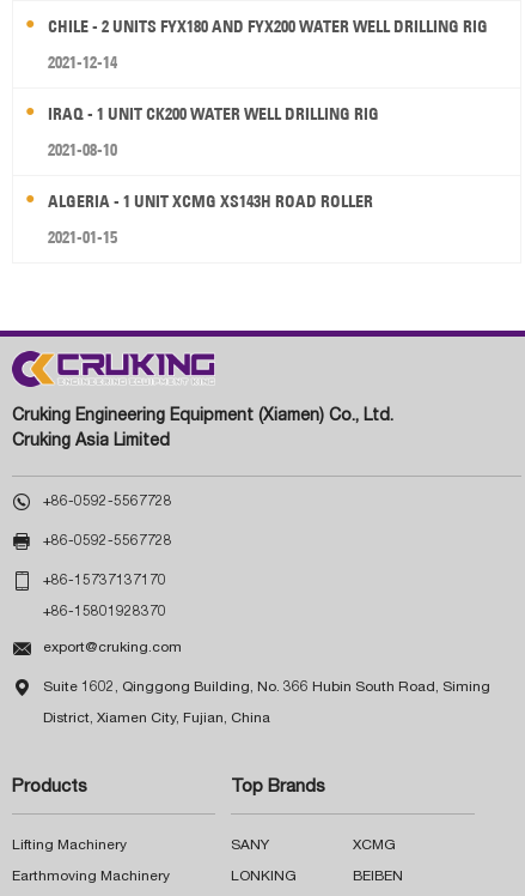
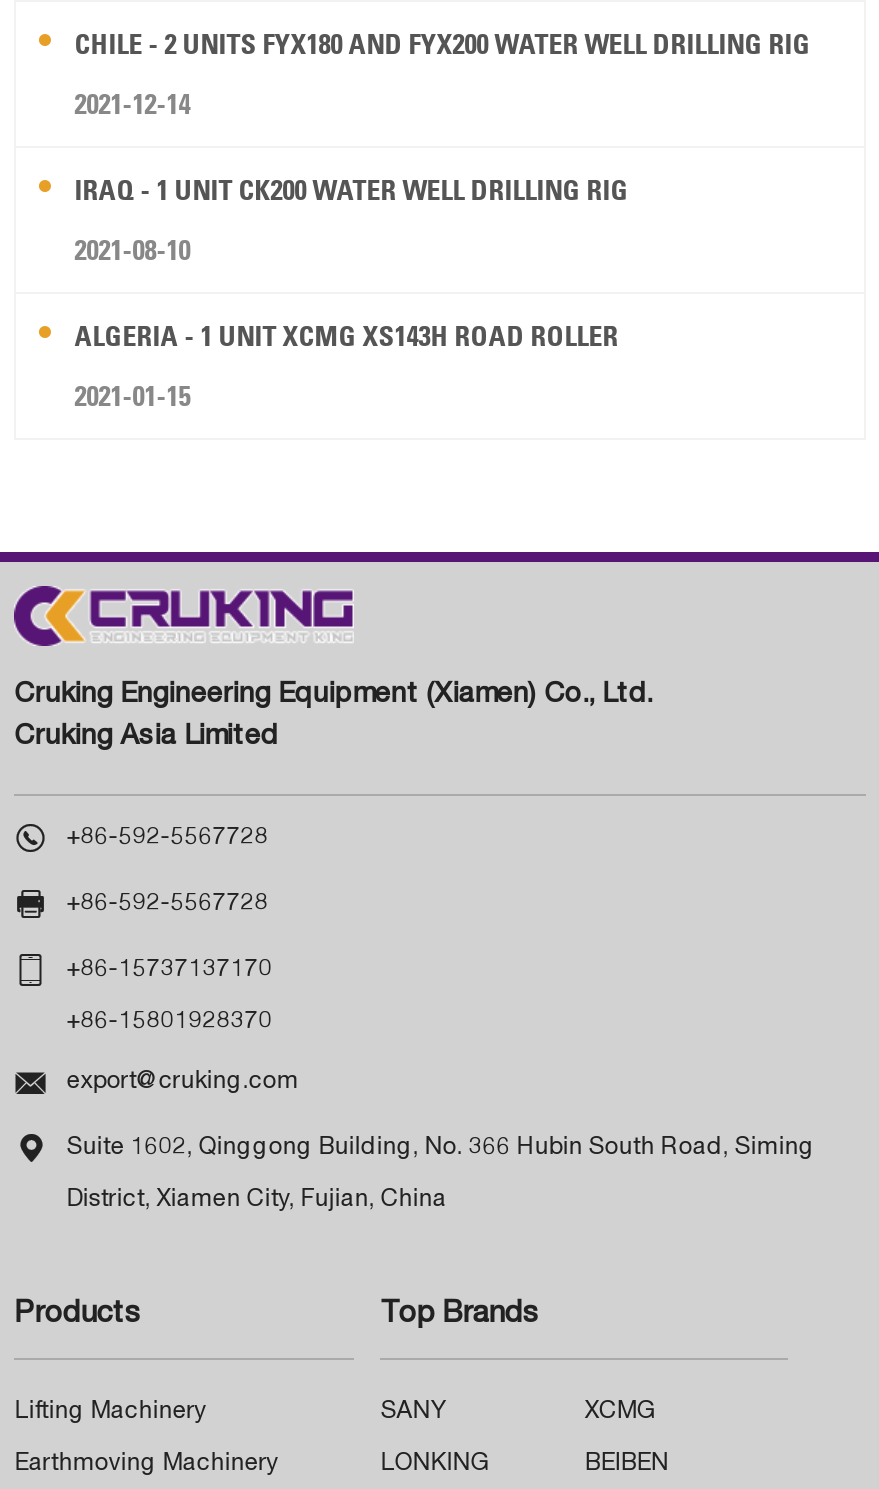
[43,494,172,509] +86-0592-5567728 -> [66,826,268,850] +86-592-5567728
[43,534,172,548] +86-0592-5567728 -> [66,892,268,916] +86-592-5567728

